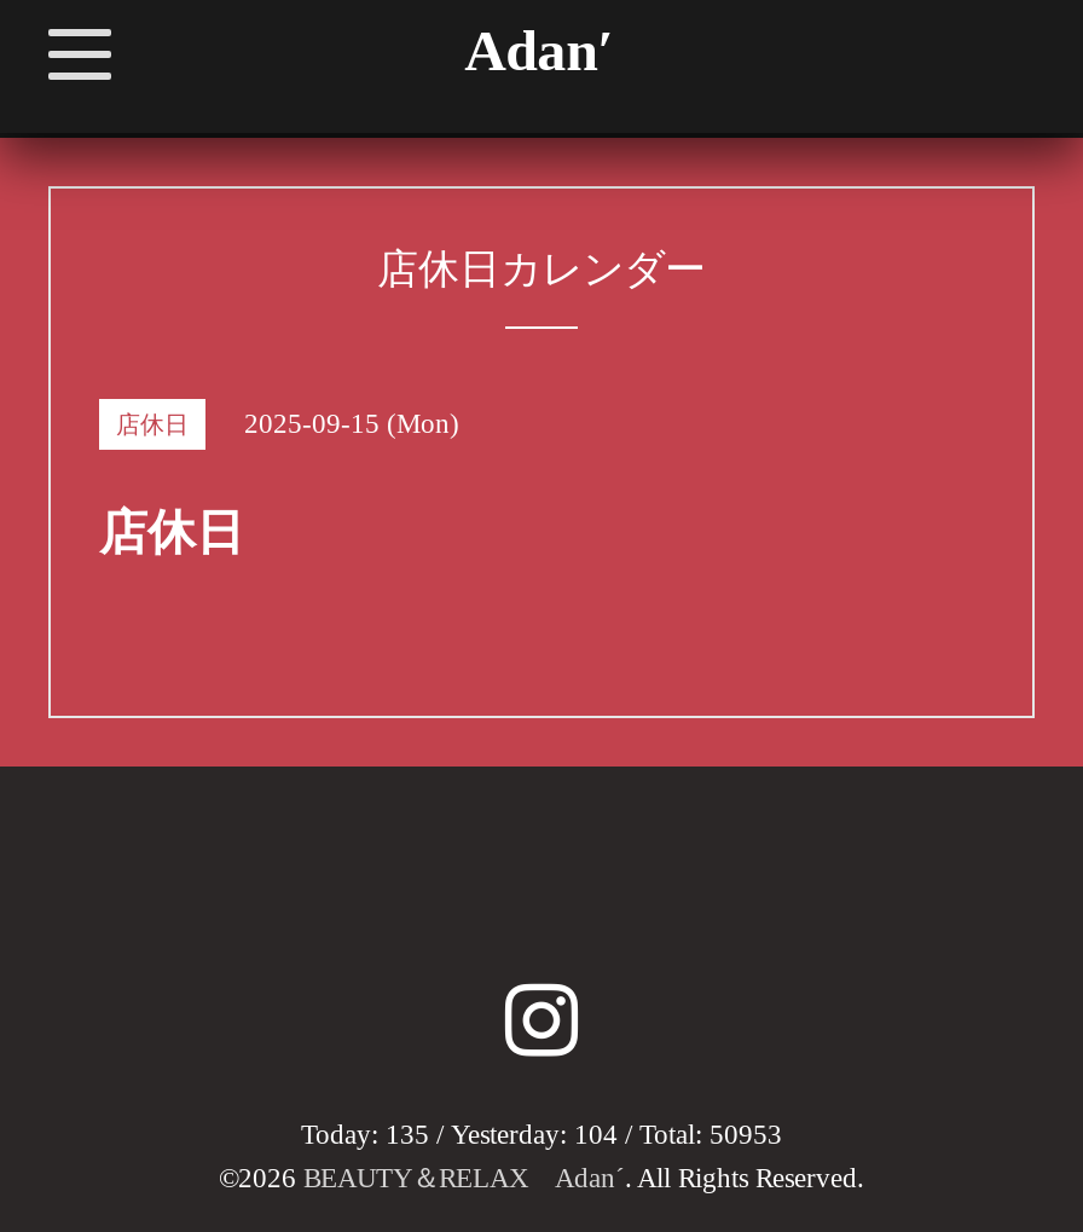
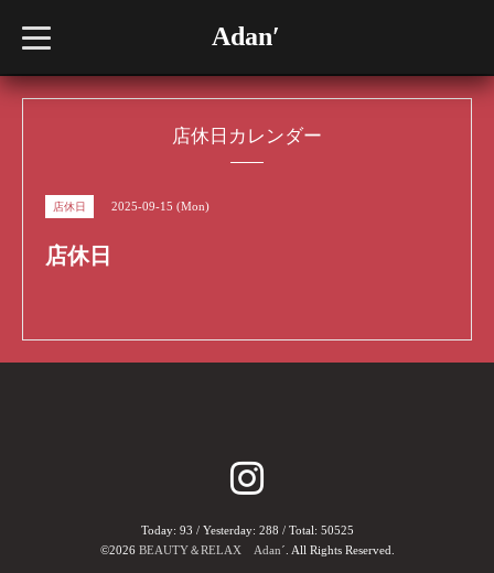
[301,1120,782,1149] Today: 135 / Yesterday: 104 / Total: 50953 -> [141,523,353,537] Today: 93 / Yesterday: 288 / Total: 50525

